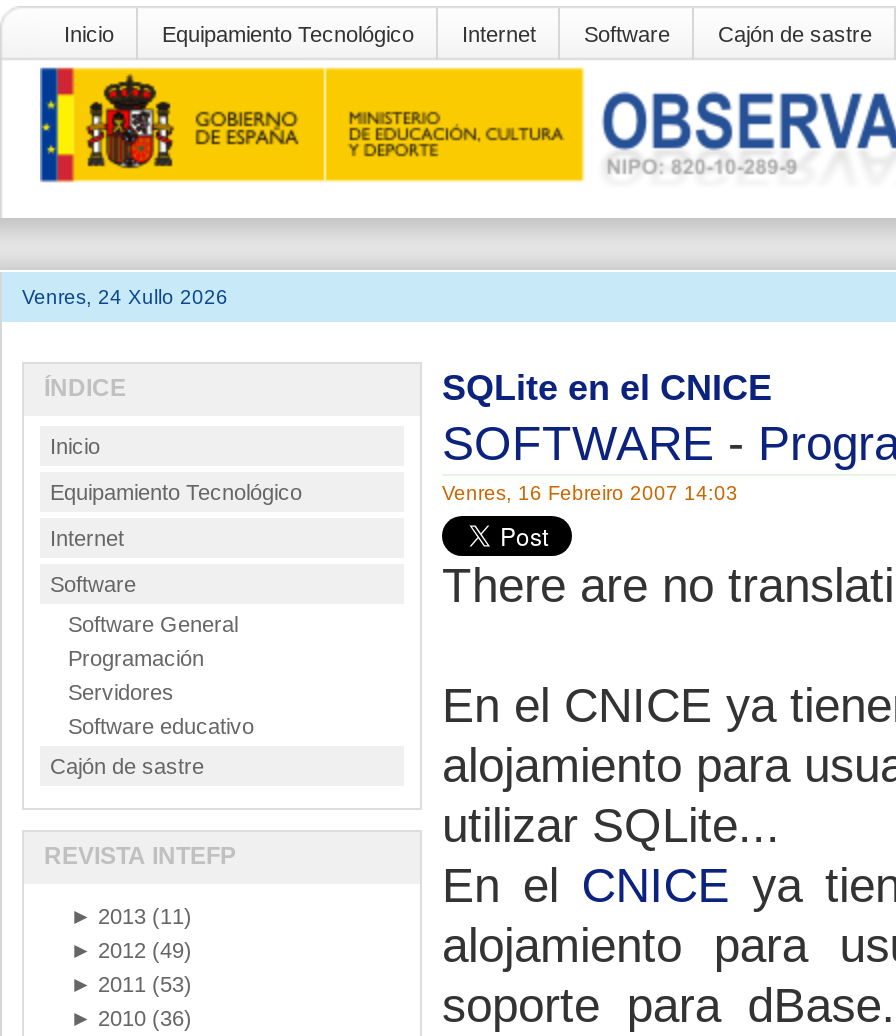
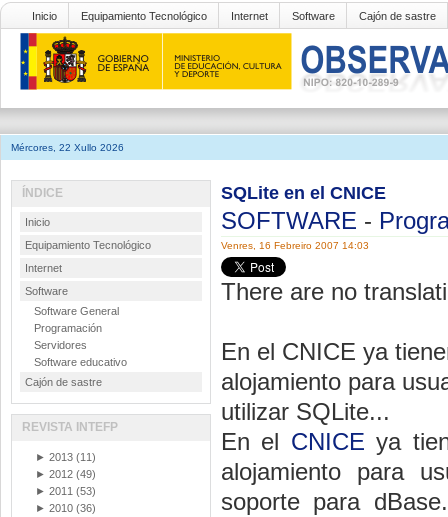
[22,286,228,308] Venres, 24 Xullo 2026 -> [11,142,124,153] Mércores, 22 Xullo 2026

